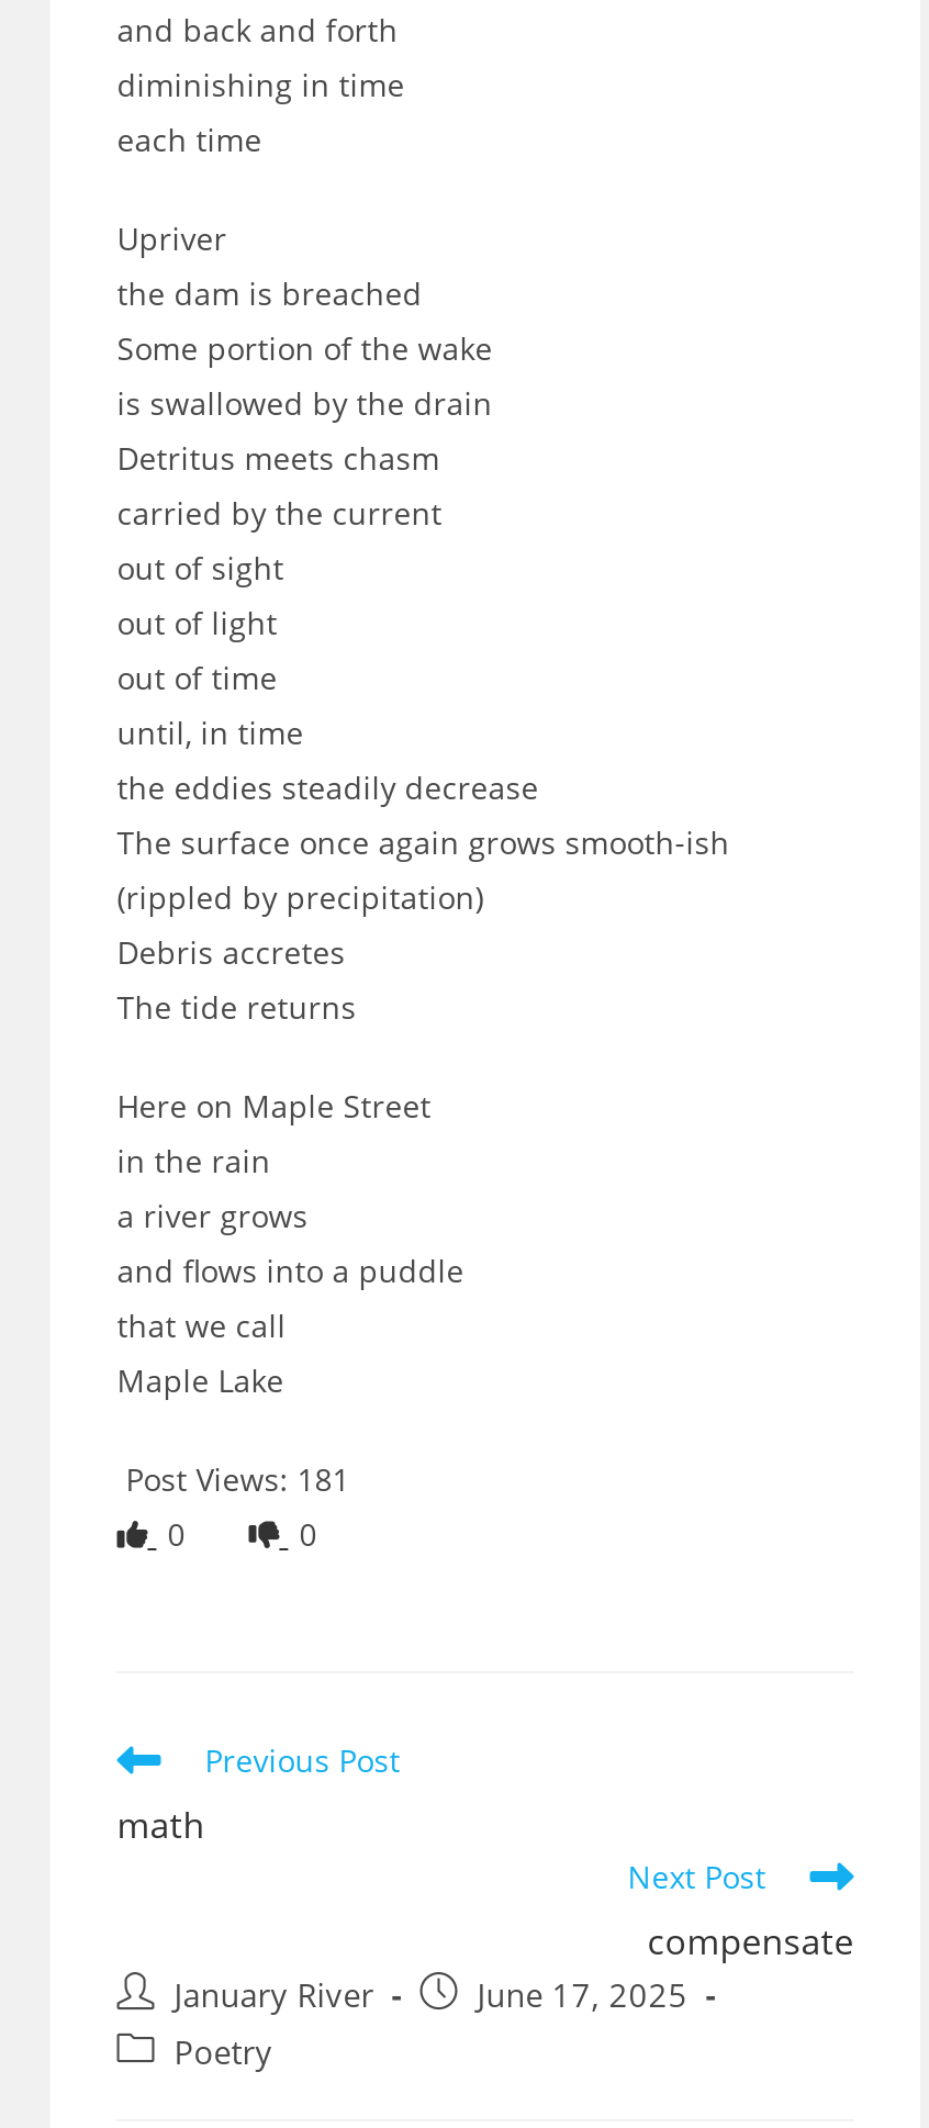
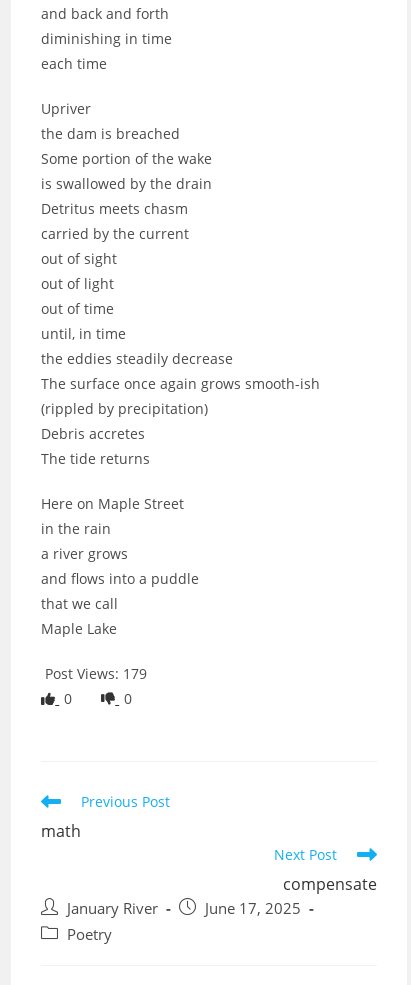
[126,1458,350,1500] Post Views: 181 -> [45,664,147,683] Post Views: 179

